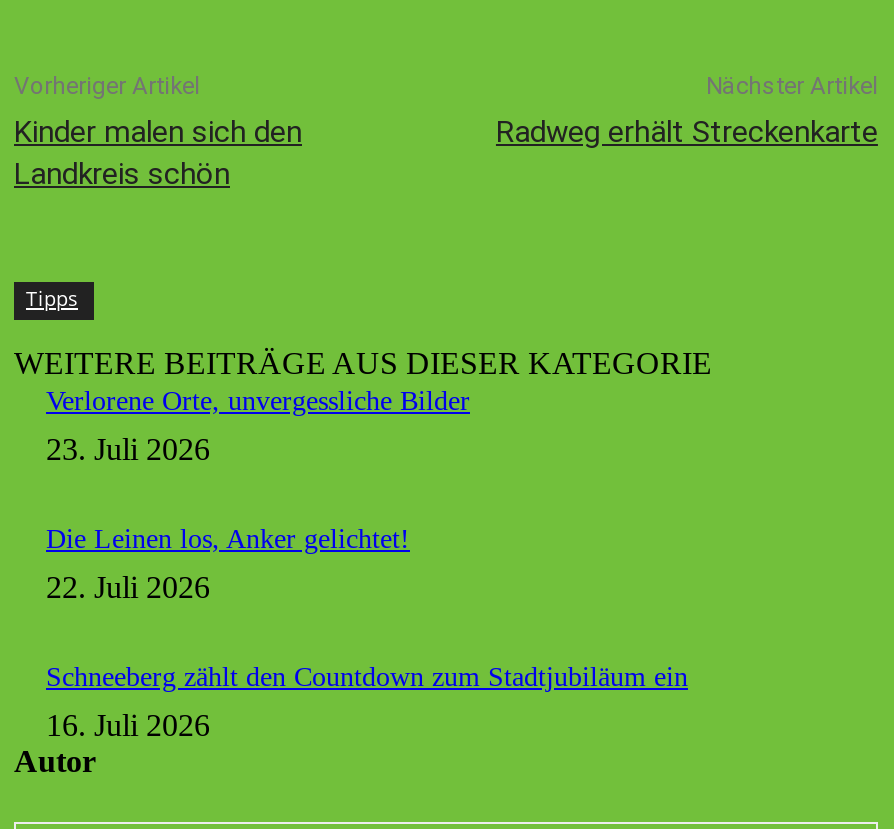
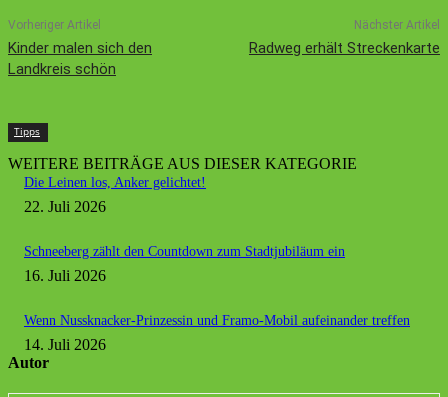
[46,385,470,465] Verlorene Orte, unvergessliche Bilder | 23. Juli 2026 -> none
moved [46,523,688,741] -> [24,174,345,283]: Die Leinen los, Anker gelichtet! | 22. Juli 2026 | Schneeberg zählt den Countdown zum Stadtjubiläum ein | 16. Juli 2026
none -> [24,312,410,352] Wenn Nussknacker-Prinzessin und Framo-Mobil aufeinander treffen | 14. Juli 2026

